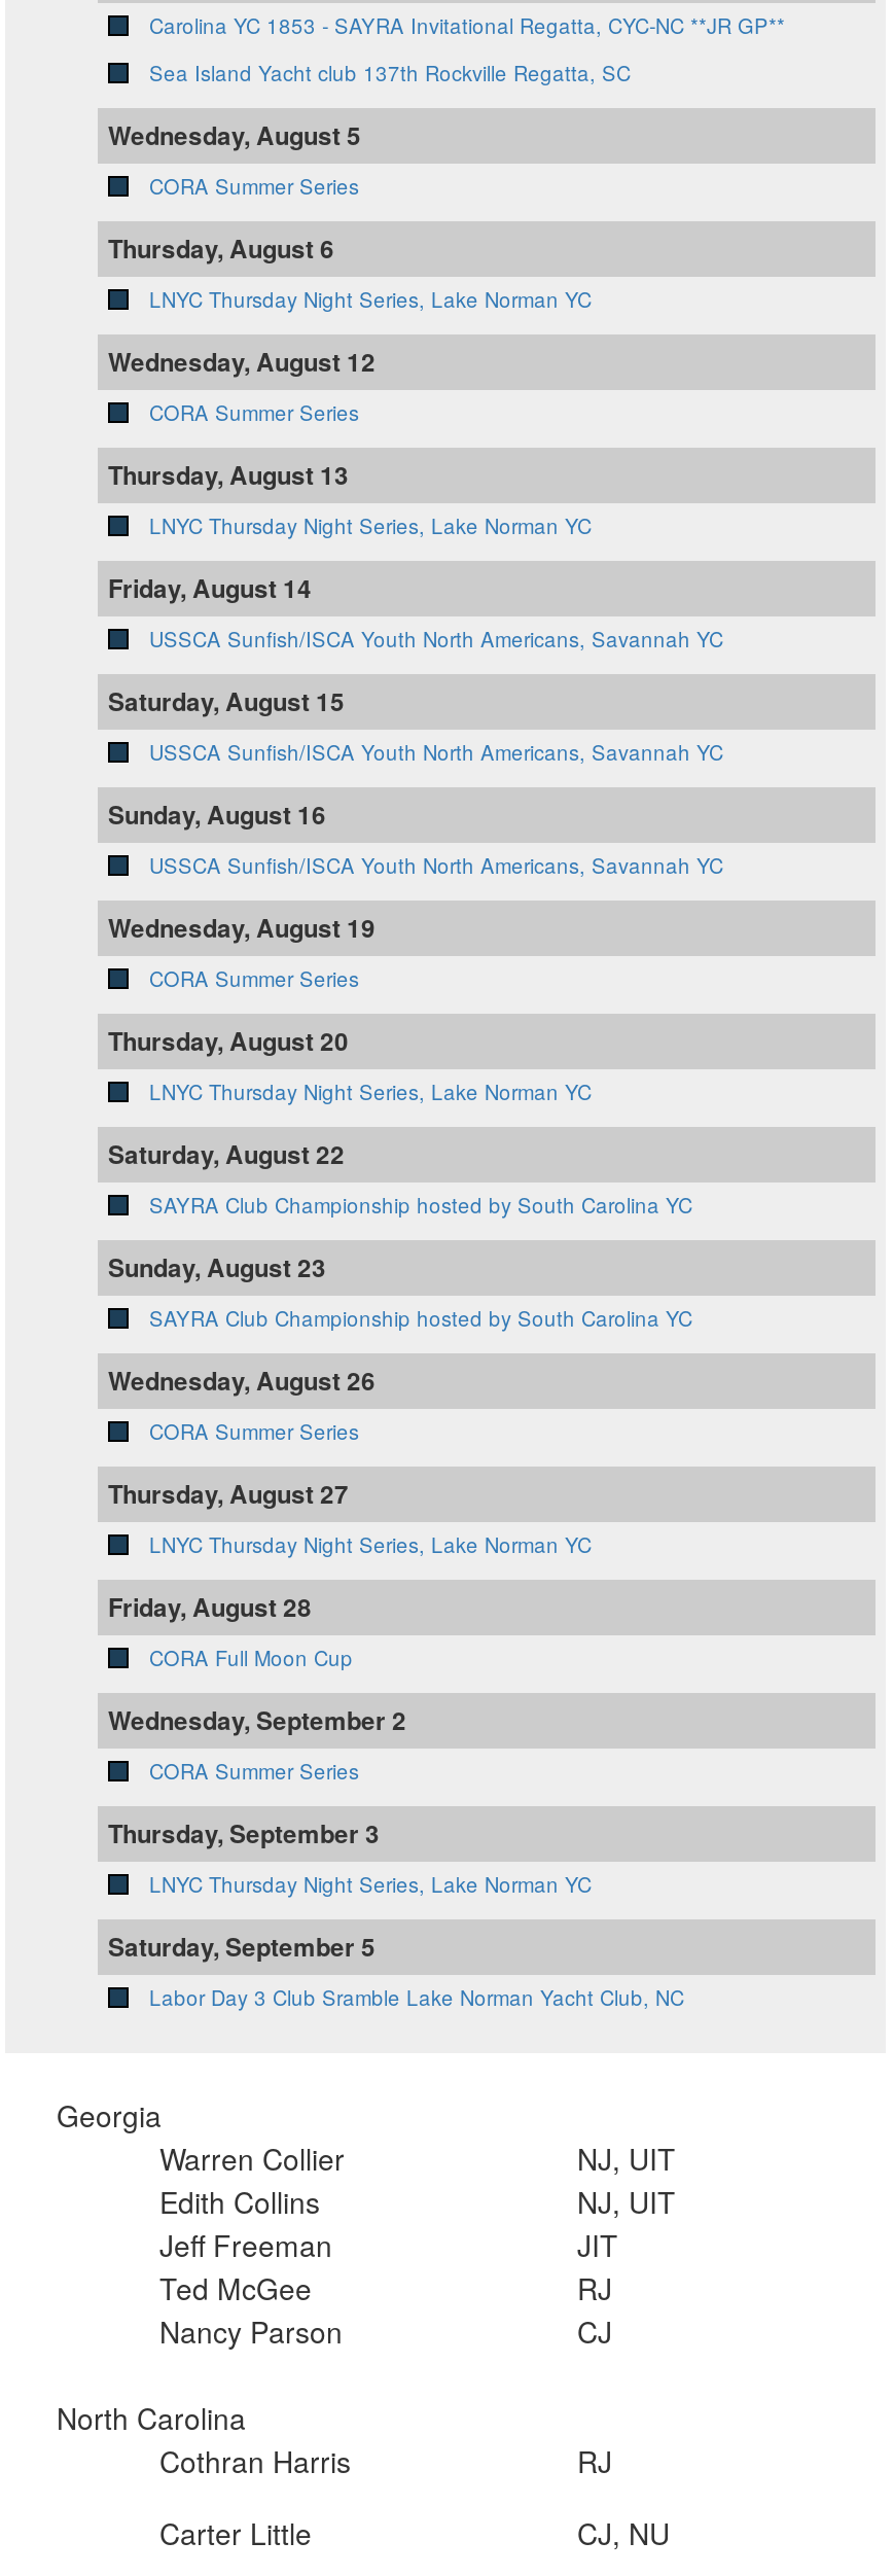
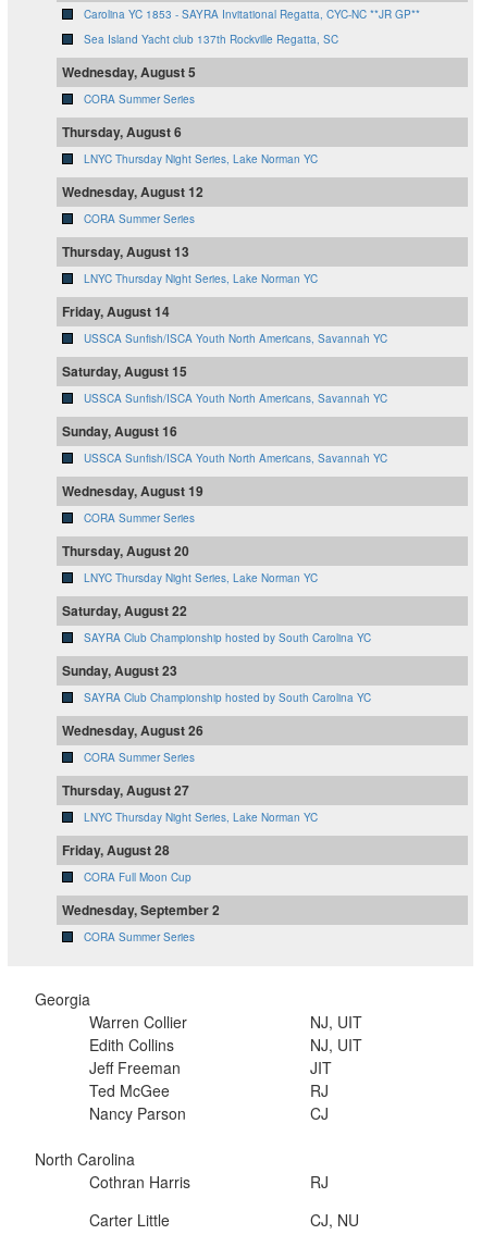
[108,1815,684,2013] Thursday, September 3 | LNYC Thursday Night Series, Lake Norman YC | Saturday, September 5 | Labor Day 3 Club Sramble Lake Norman Yacht Club, NC -> none

